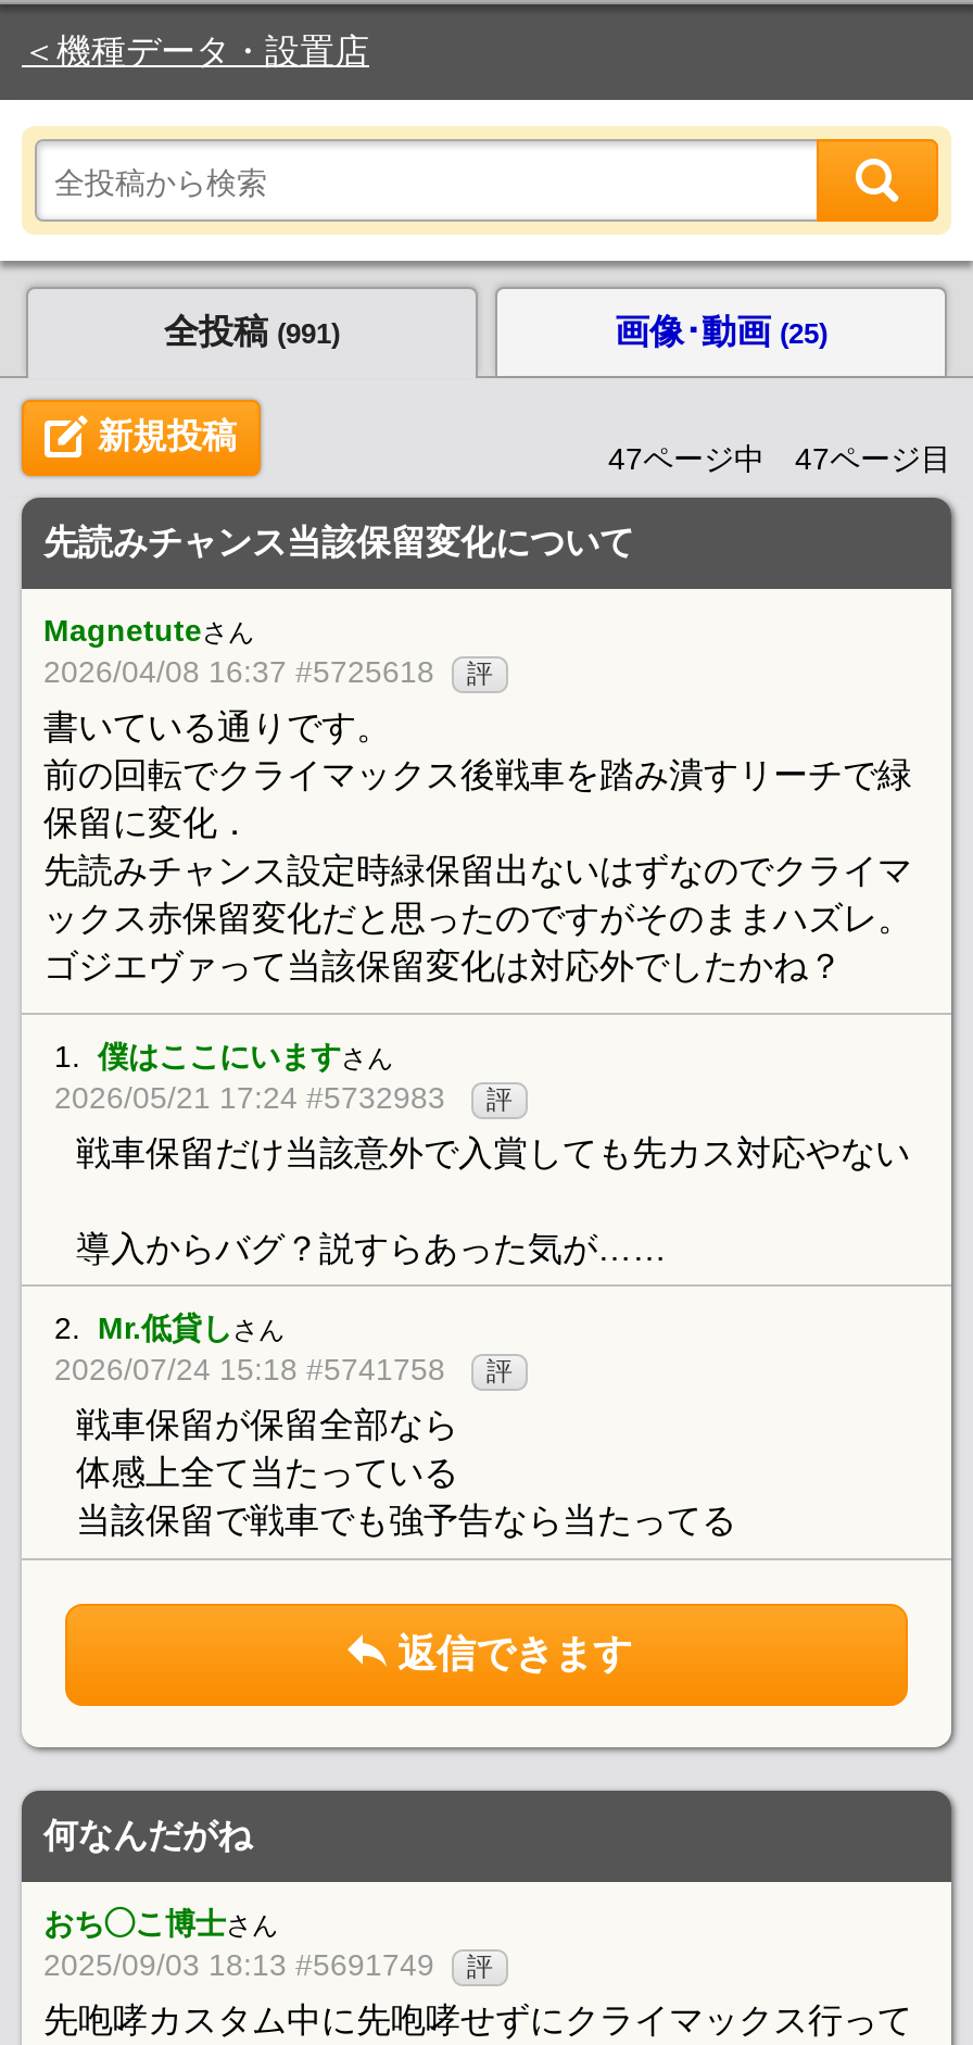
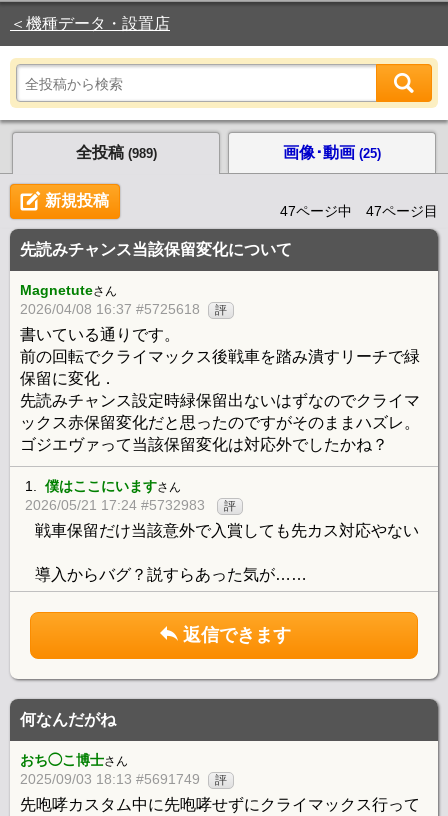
[164,314,340,351] 全投稿 (991) -> [75,144,156,161] 全投稿 (989)
[54,1311,736,1540] 2. Mr.低貸しさん | 2026/07/24 15:18 #5741758 | 評 | 戦車保留が保留全部なら | 体感上全て当たっている | 当該保留で戦車でも強予告なら当たってる -> none

